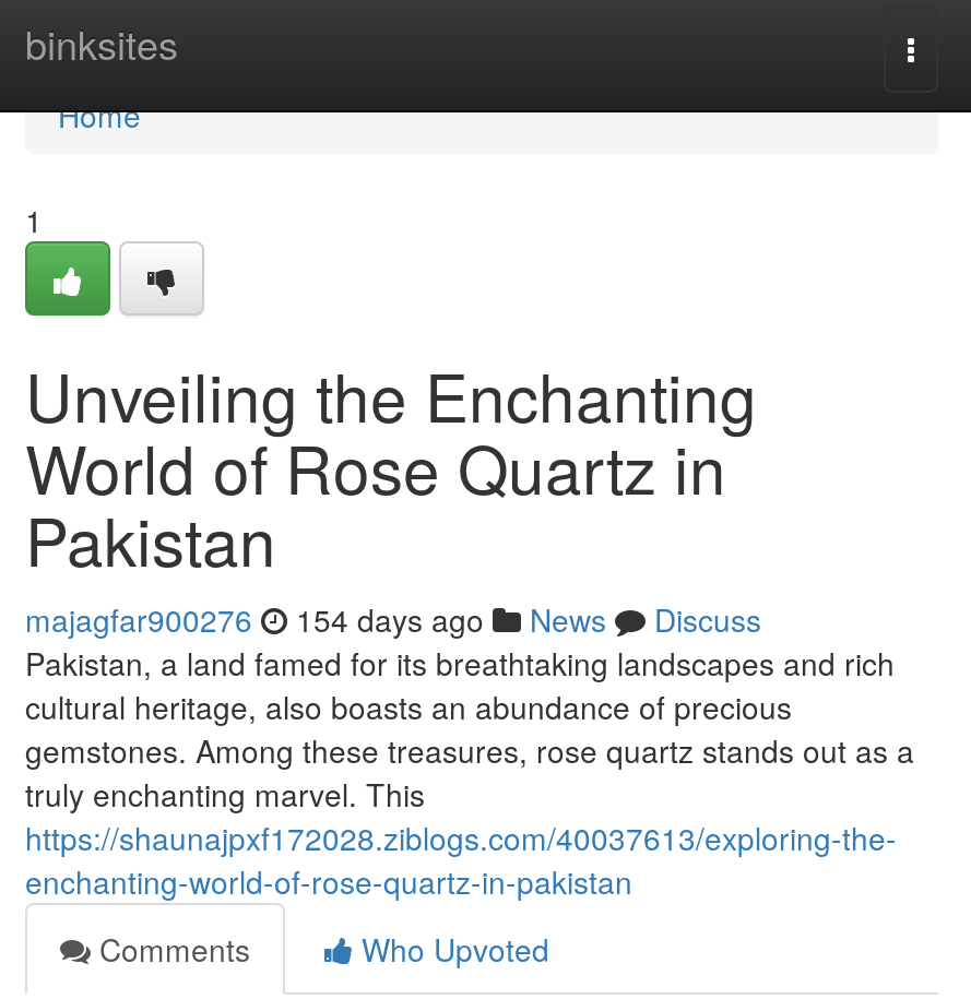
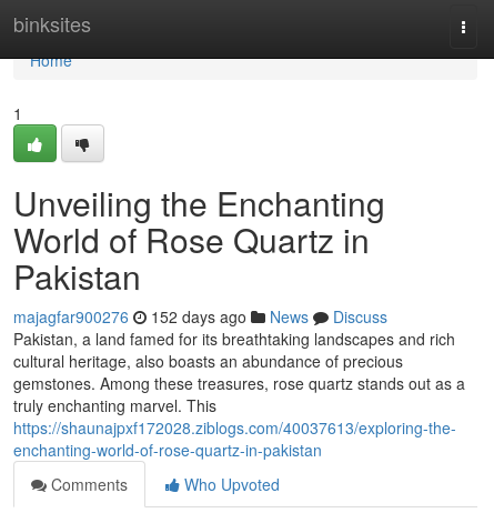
[25,597,761,641] majagfar900276 154 days ago News Discuss -> [13,305,387,328] majagfar900276 152 days ago News Discuss

